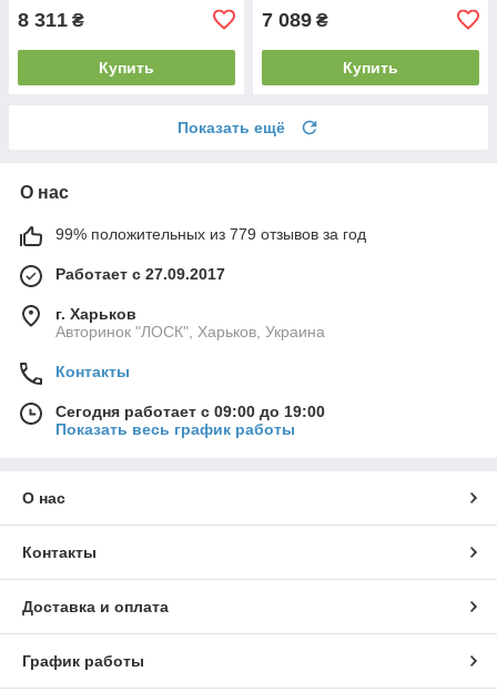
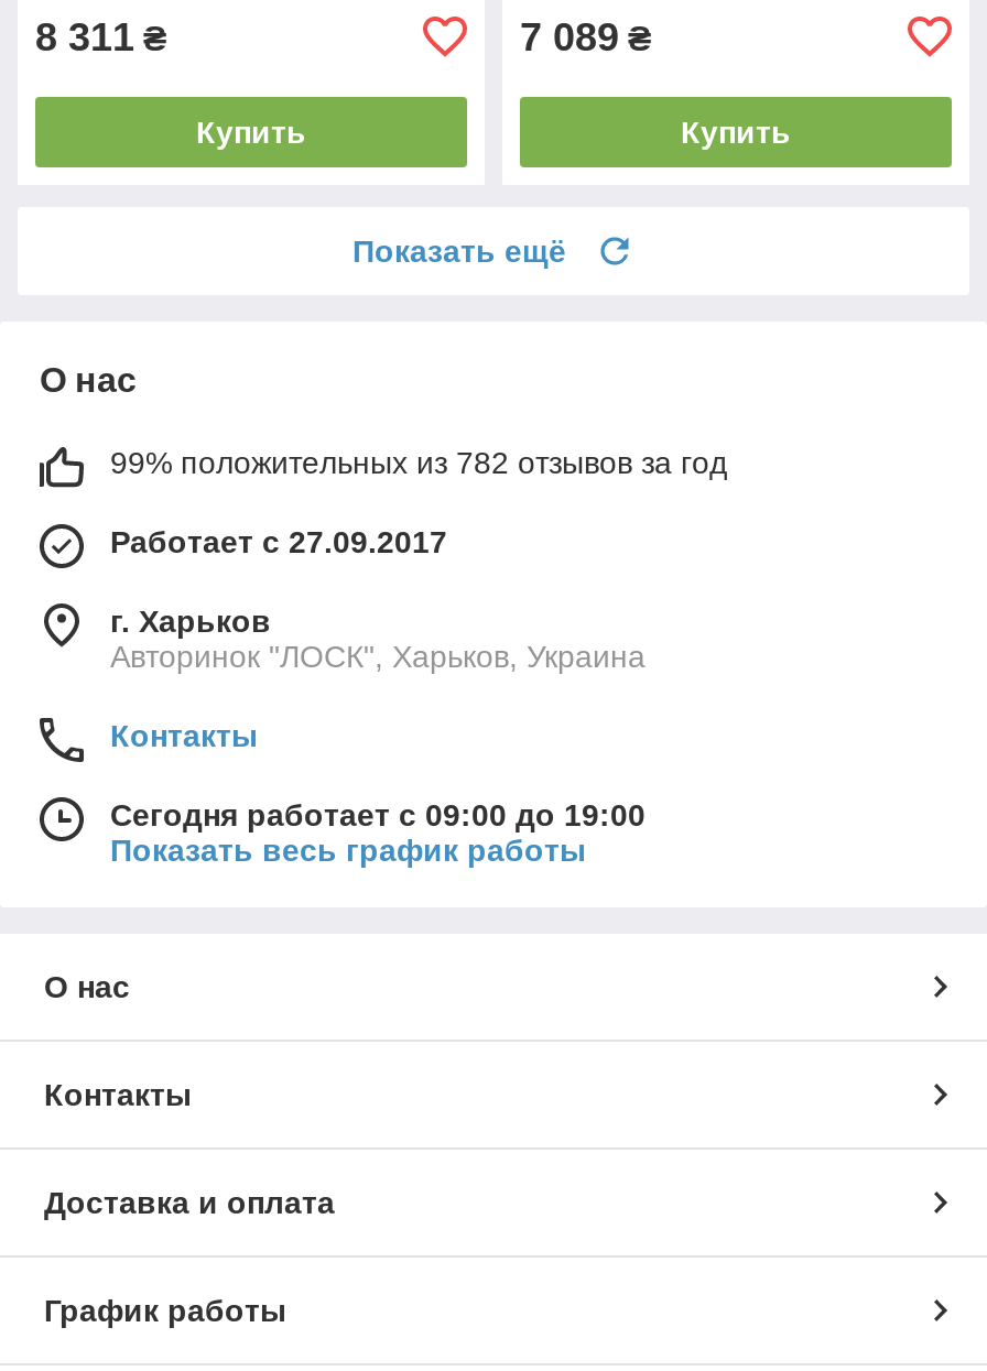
[55,225,366,243] 99% положительных из 779 отзывов за год -> [110,444,727,480] 99% положительных из 782 отзывов за год

